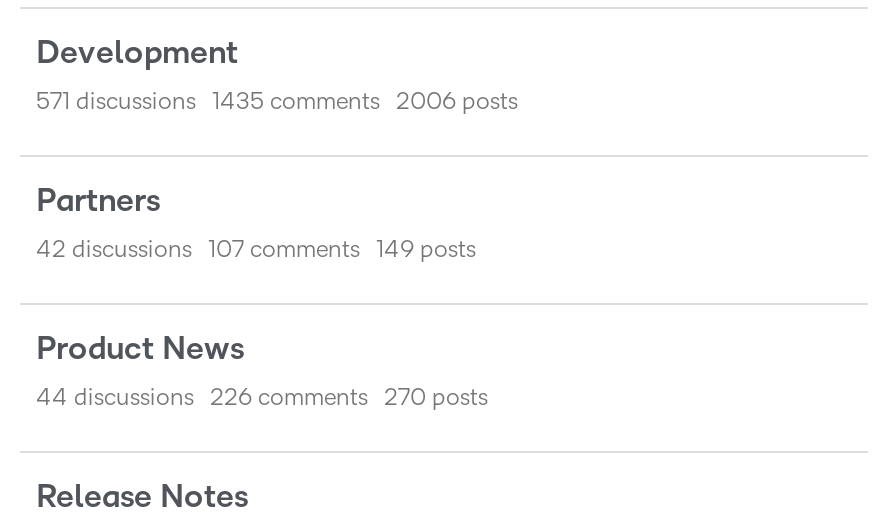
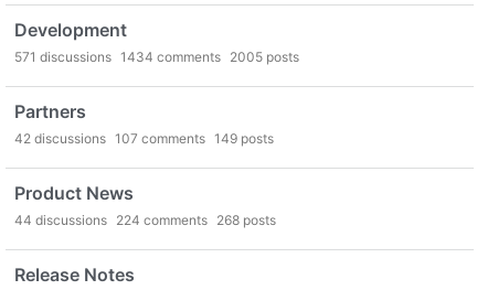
[36,89,518,115] 571 discussions | 1435 comments | 2006 posts -> [14,49,299,65] 571 discussions 1434 comments 2005 posts
[36,385,488,411] 44 discussions | 226 comments | 270 posts -> [14,212,276,228] 44 discussions 224 comments 268 posts

